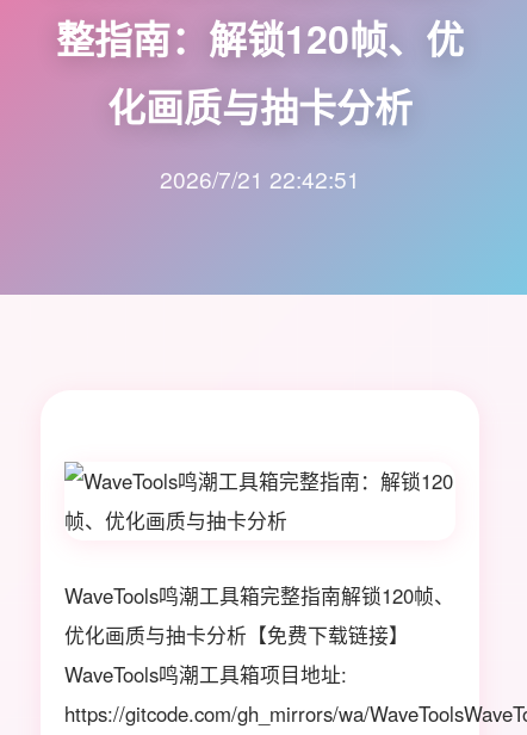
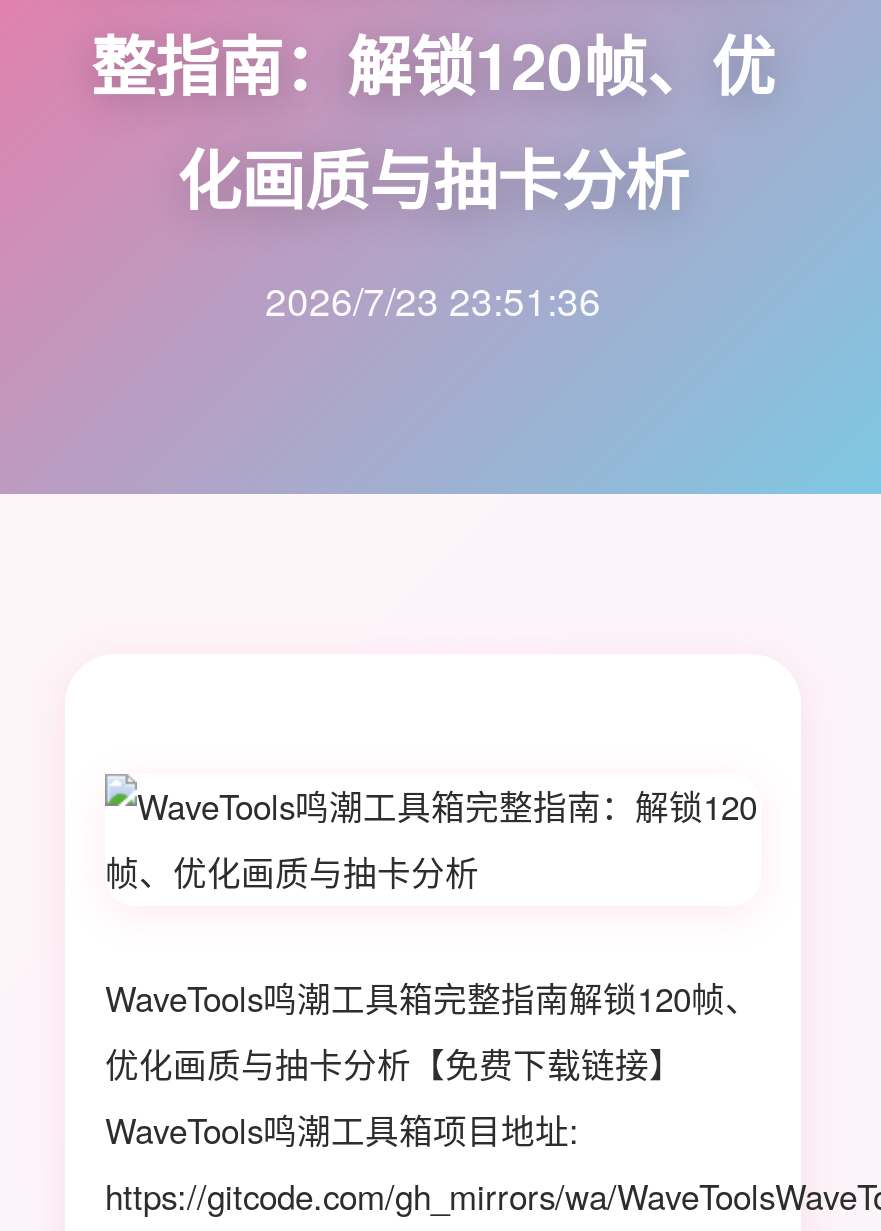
[160,162,360,194] 2026/7/21 22:42:51 -> [265,272,601,326] 2026/7/23 23:51:36

